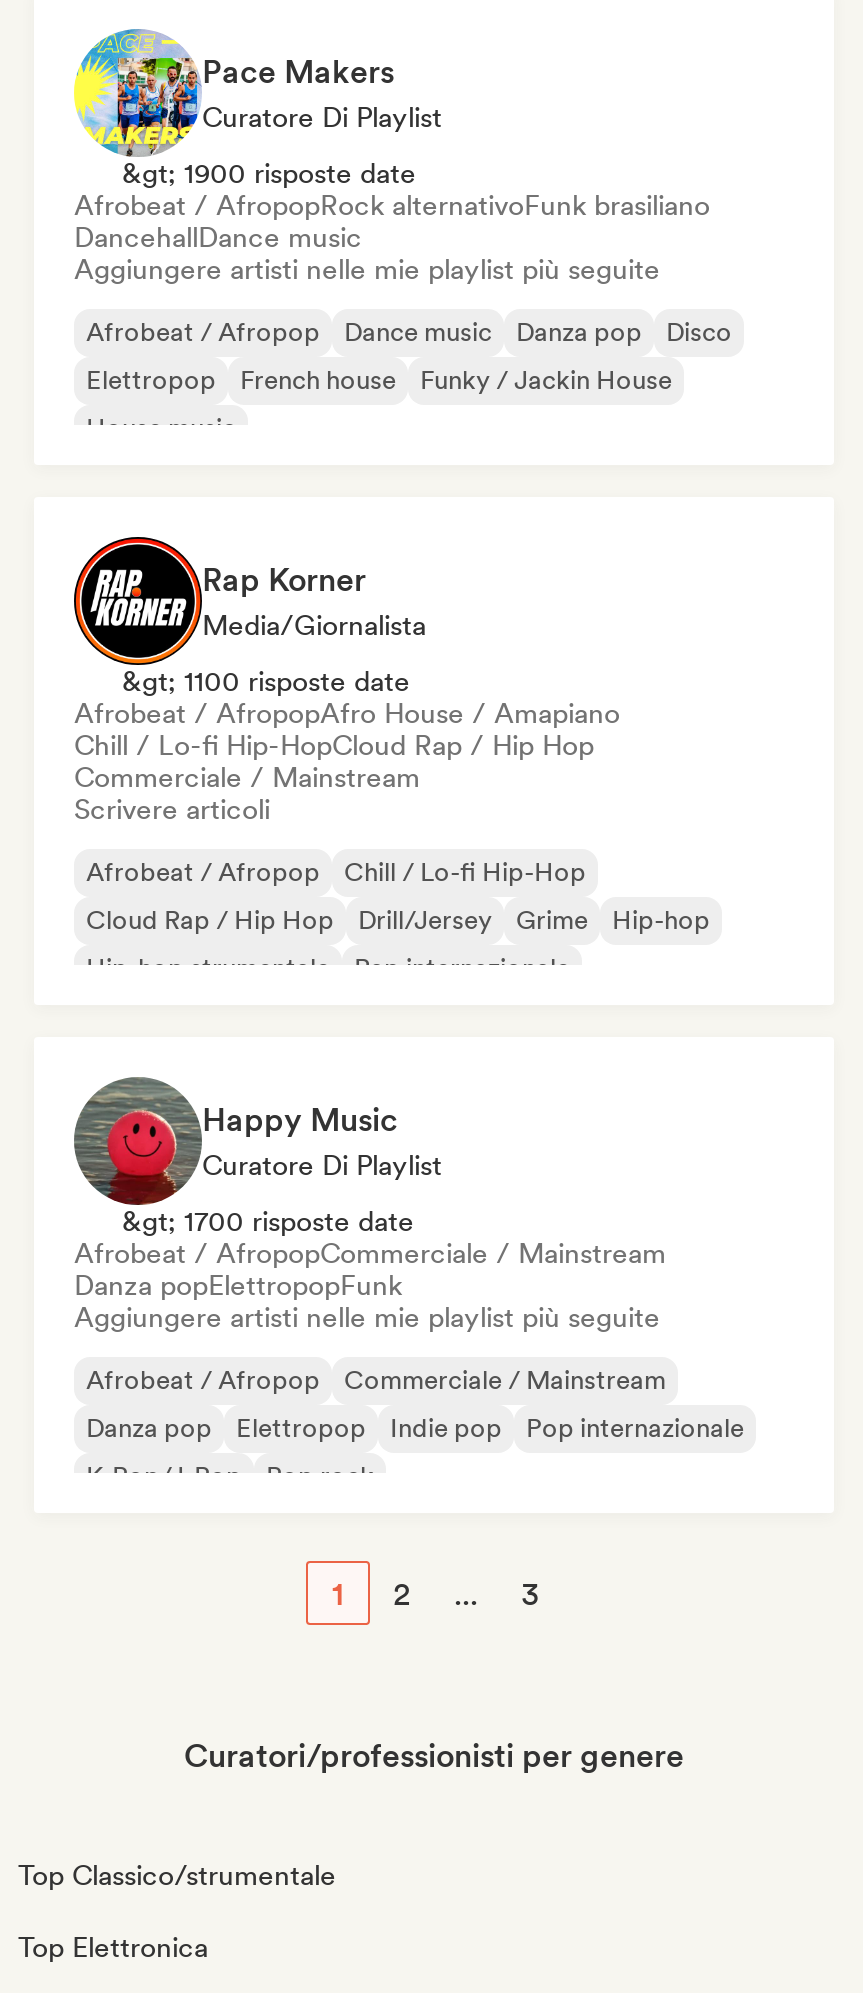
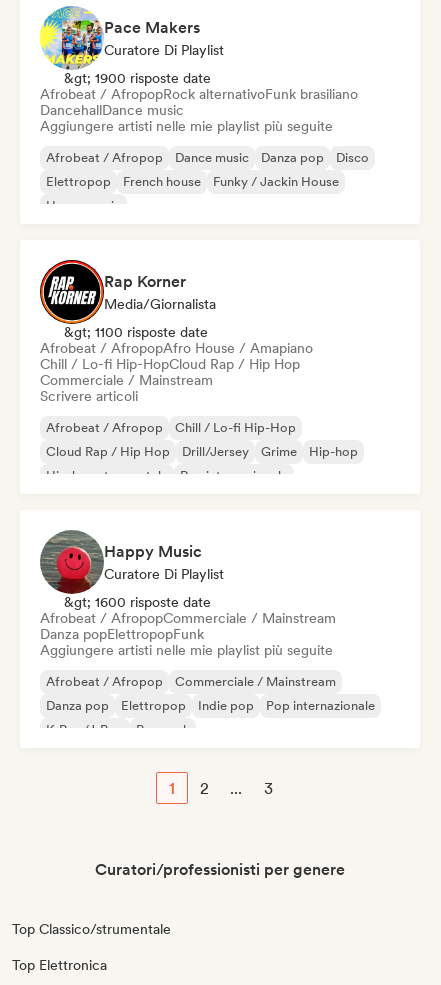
[122,1205,414,1237] &gt; 1700 risposte date -> [64,594,211,610] &gt; 1600 risposte date

